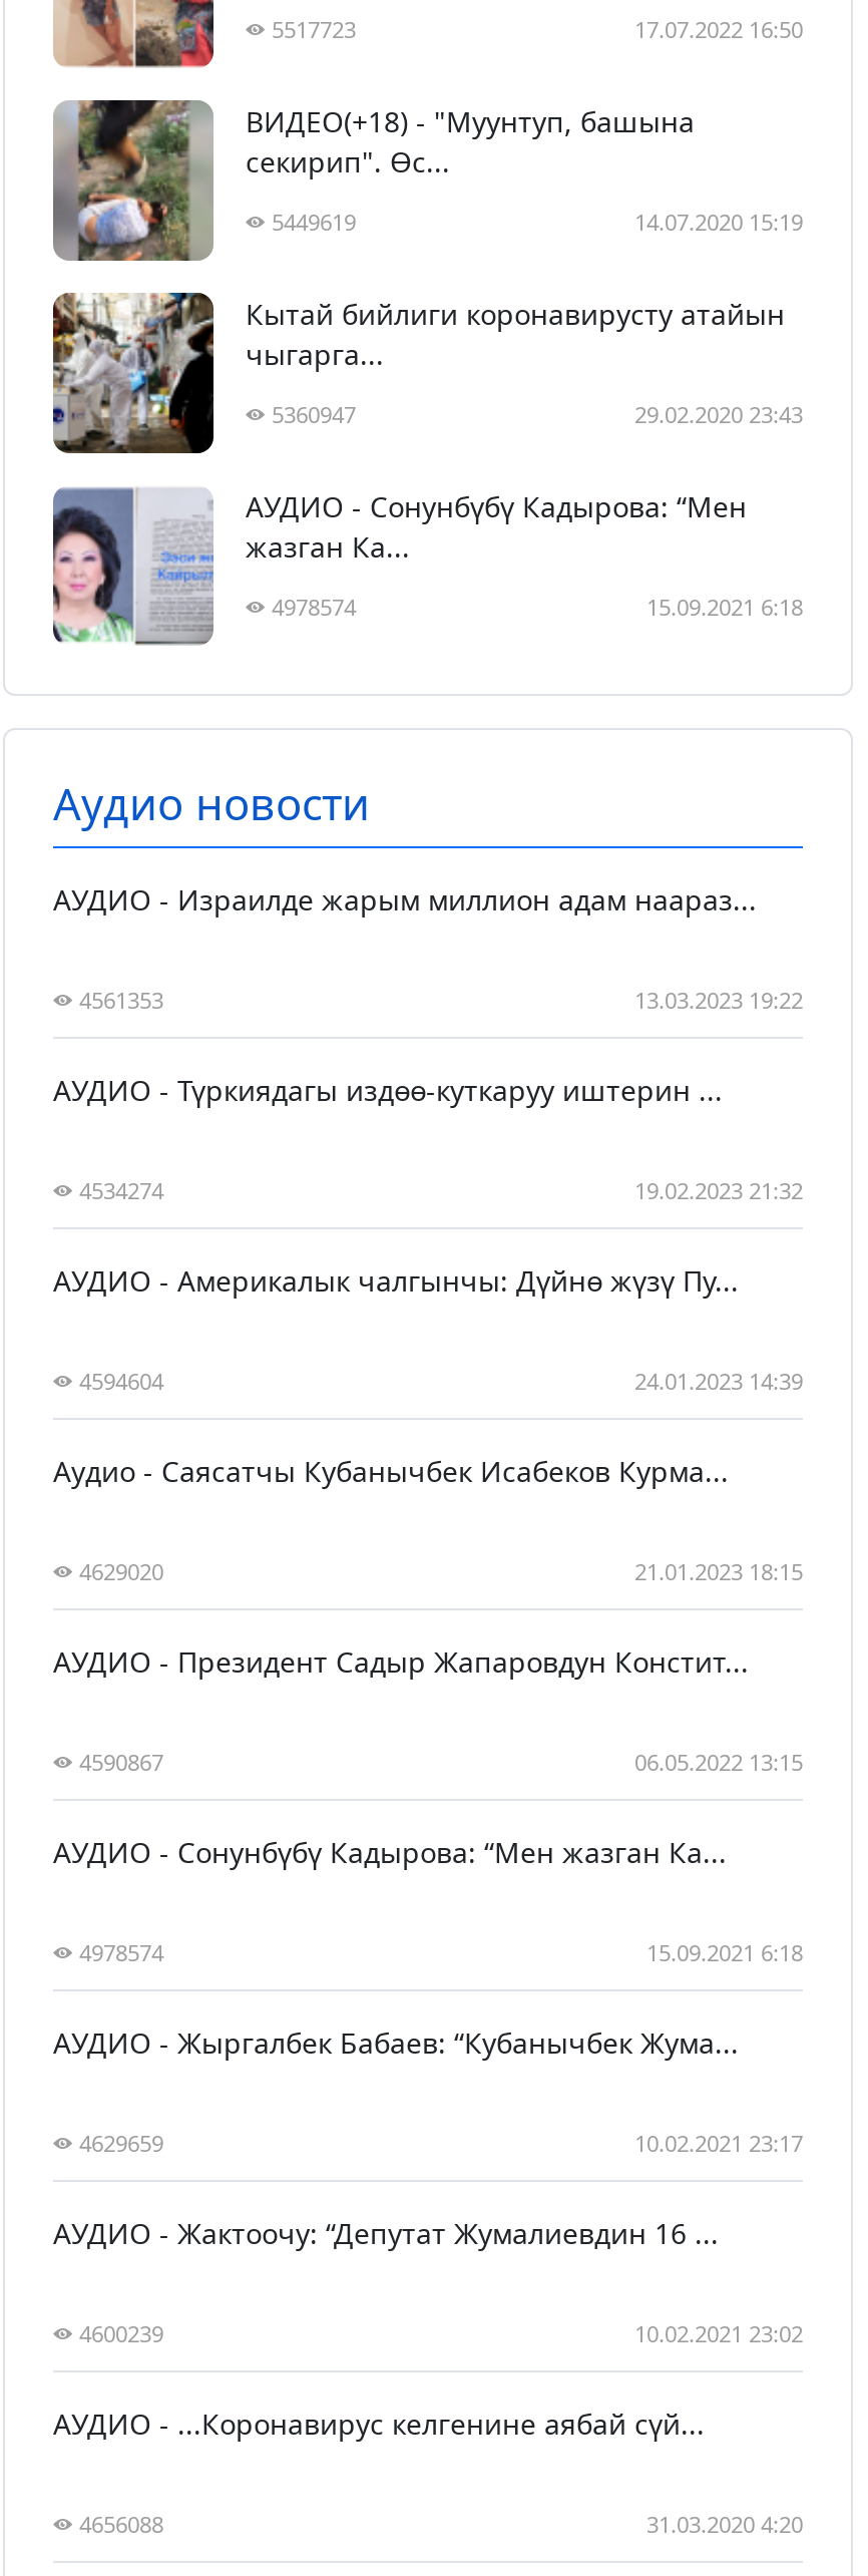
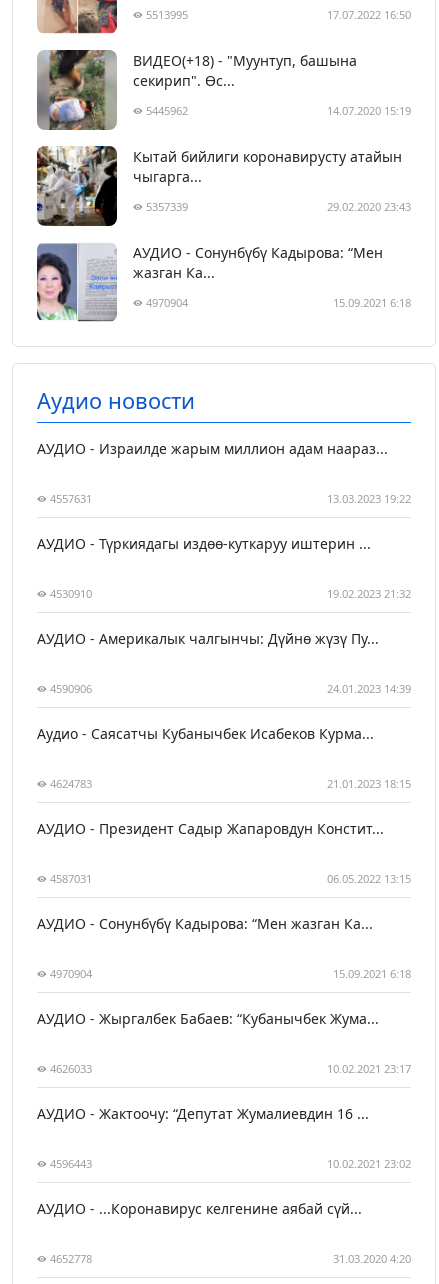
[272,14,356,45] 5517723 -> [146,7,188,22] 5513995
[272,207,356,237] 5449619 -> [146,103,188,118] 5445962
[272,399,356,430] 5360947 -> [146,199,188,214] 5357339
[272,592,356,622] 4978574 -> [146,295,188,310] 4970904
[79,985,163,1015] 4561353 -> [50,491,92,506] 4557631
[79,1176,163,1206] 4534274 -> [50,586,92,601] 4530910
[79,1366,163,1396] 4594604 -> [50,681,92,696] 4590906
[79,1557,163,1587] 4629020 -> [50,776,92,791] 4624783
[79,1747,163,1777] 4590867 -> [50,871,92,886] 4587031
[79,1938,163,1968] 4978574 -> [50,966,92,981] 4970904
[79,2128,163,2158] 4629659 -> [50,1061,92,1076] 4626033
[79,2319,163,2349] 4600239 -> [50,1156,92,1171] 4596443
[79,2509,163,2539] 4656088 -> [50,1251,92,1266] 4652778

